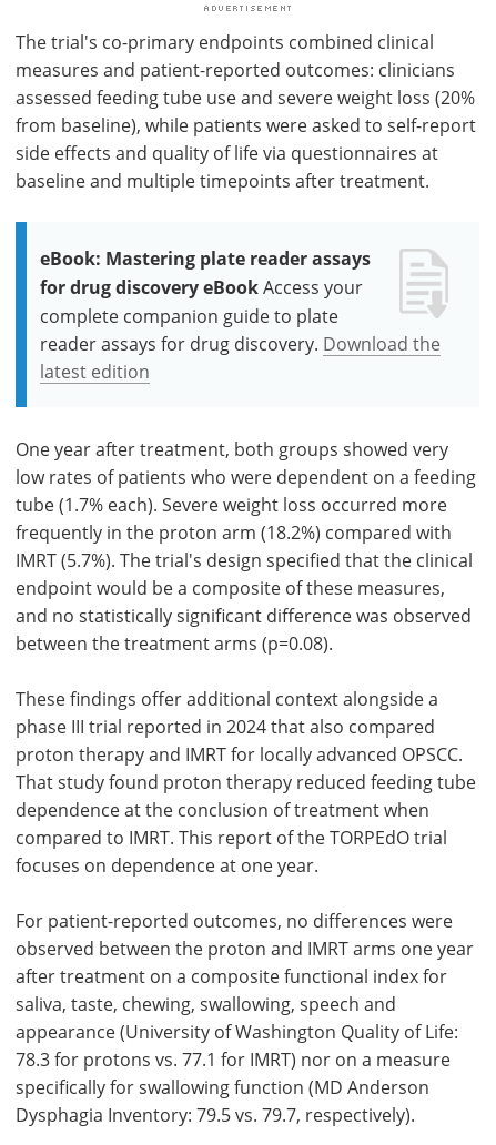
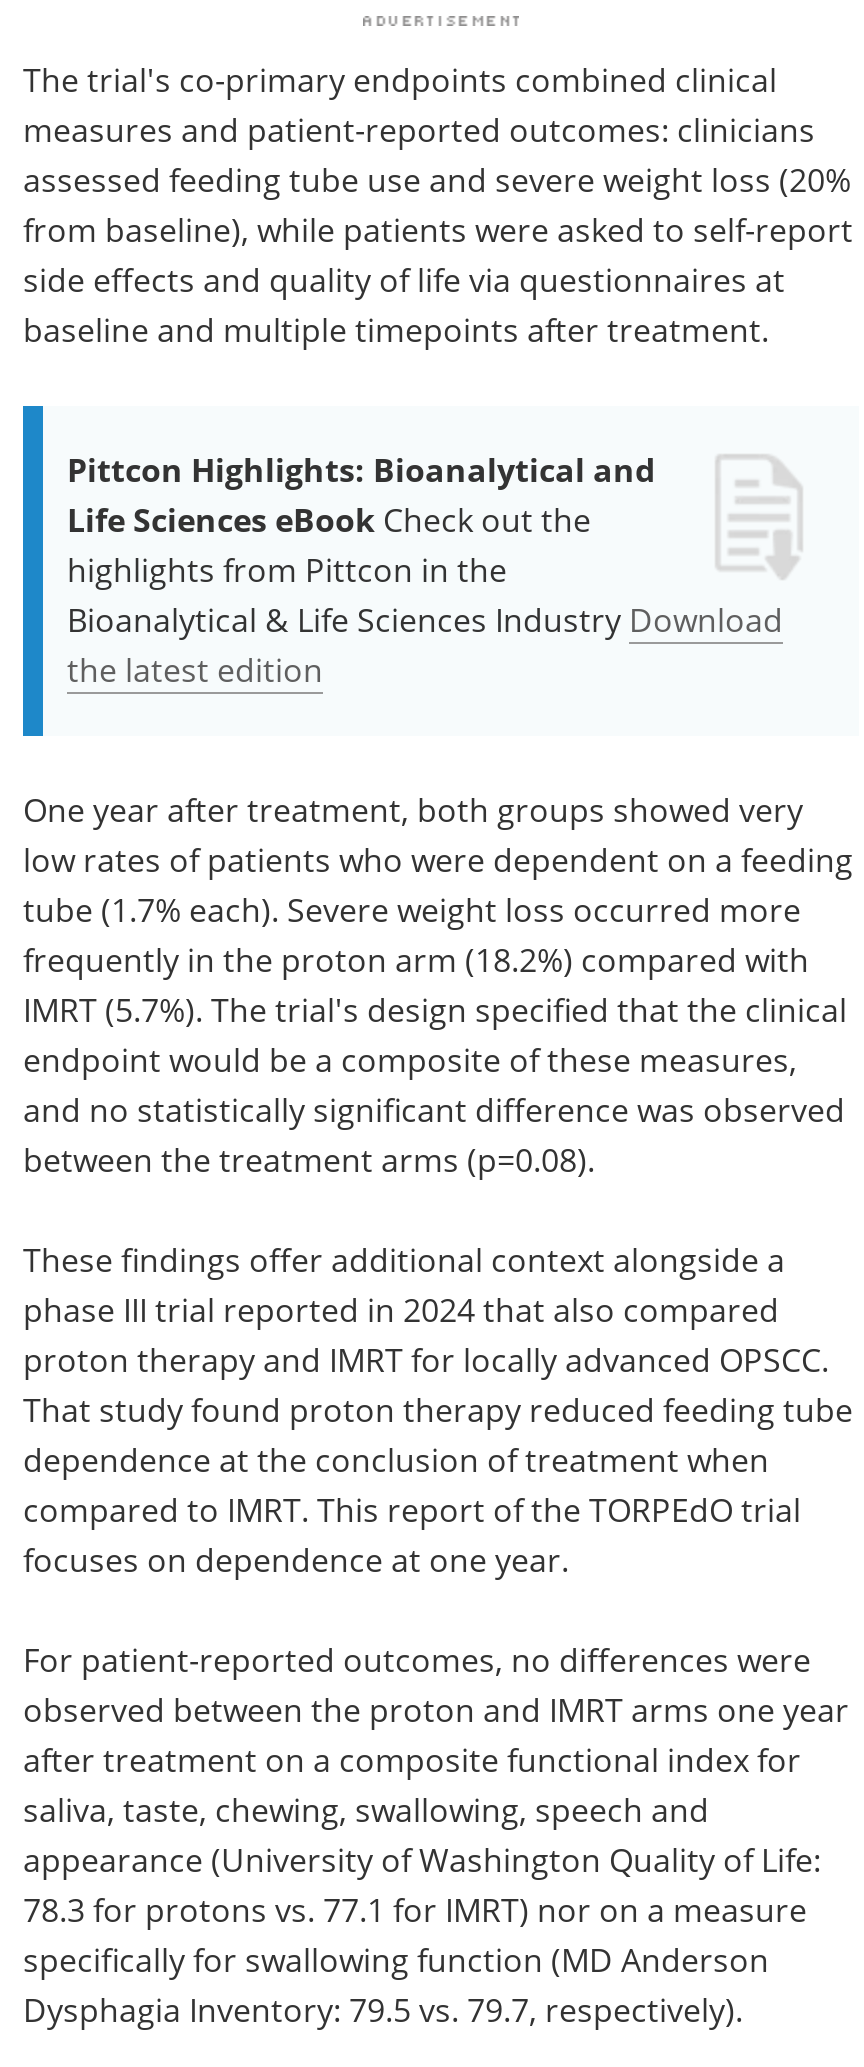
[40,246,441,383] eBook: Mastering plate reader assays | for drug discovery eBook Access your | complete companion guide to plate | reader assays for drug discovery. Download the | latest edition -> [67,448,783,692] Pittcon Highlights: Bioanalytical and | Life Sciences eBook Check out the | highlights from Pittcon in the | Bioanalytical & Life Sciences Industry Download | the latest edition

